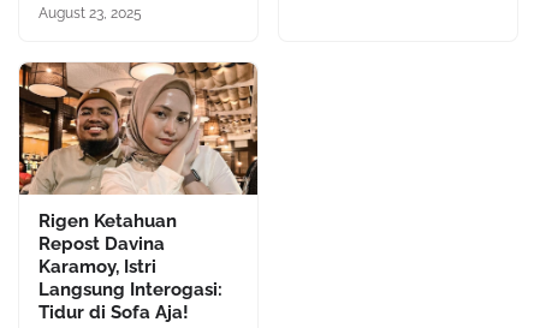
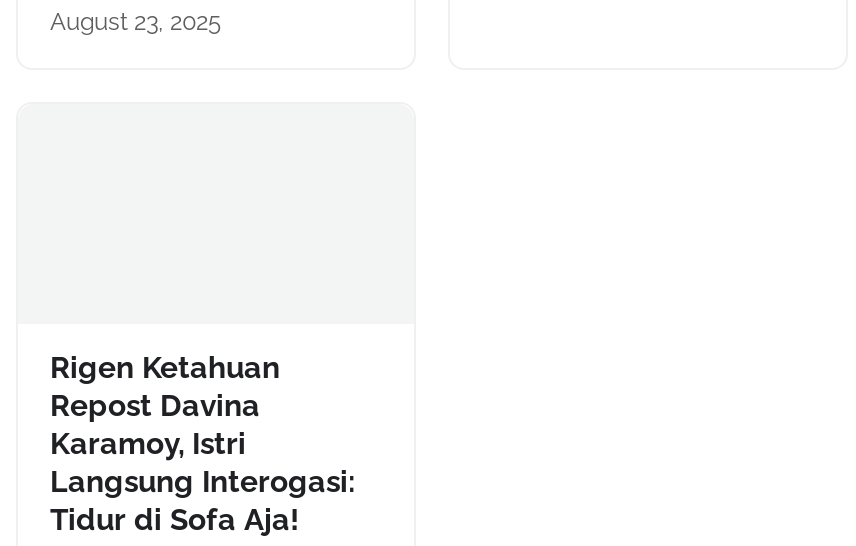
[18,61,259,196] [image] -> none

